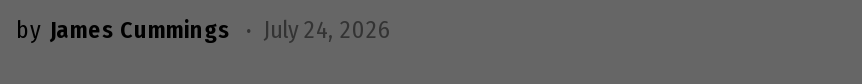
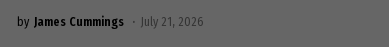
[16,16,390,44] by James Cummings July 24, 2026 -> [17,15,203,29] by James Cummings July 21, 2026

